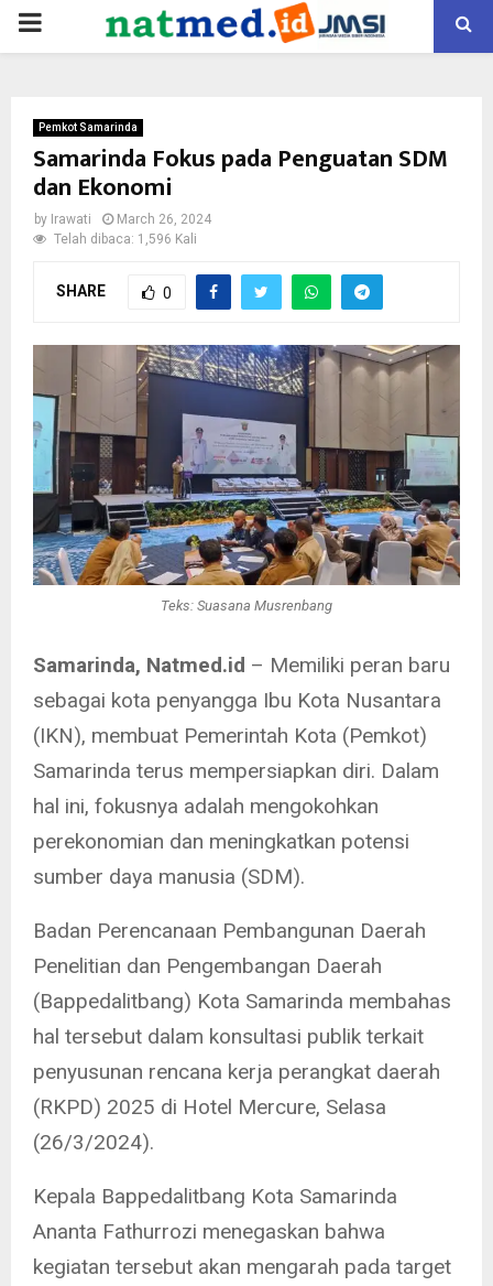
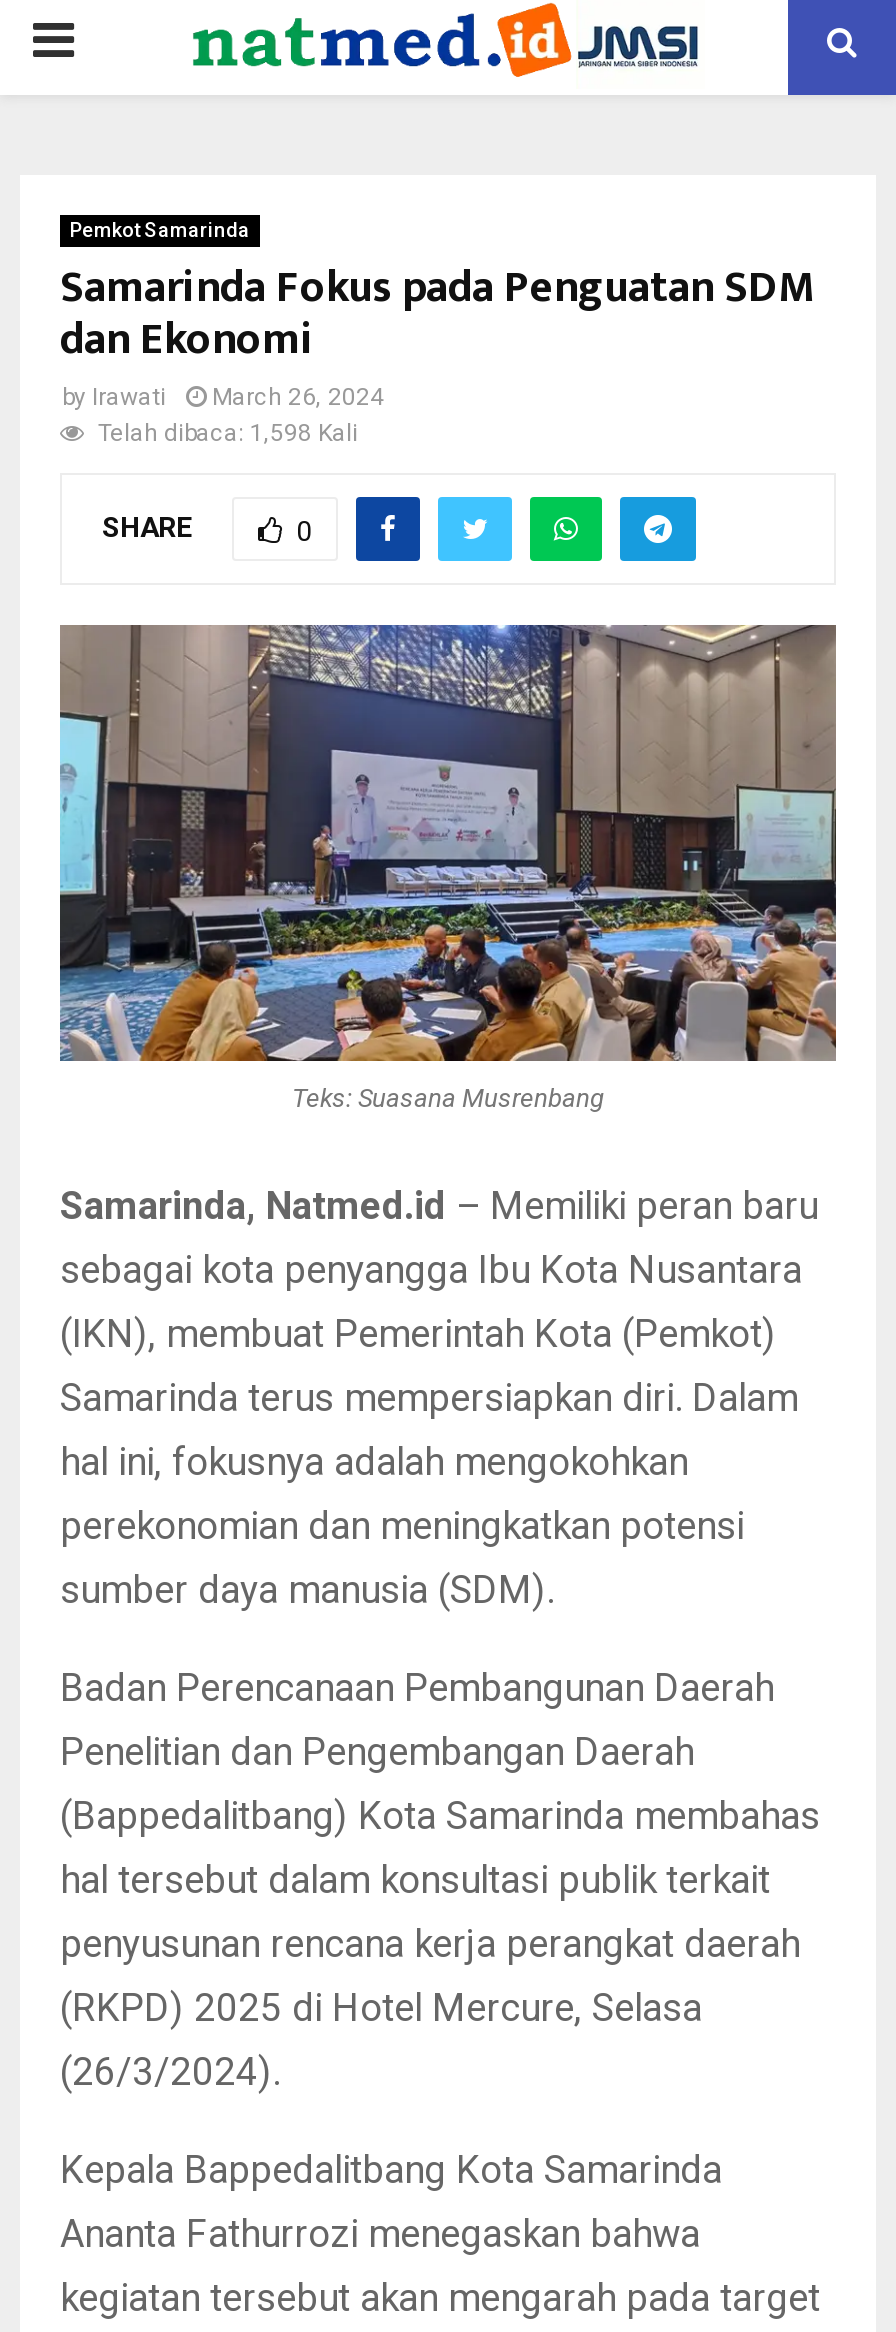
[51,231,197,247] Telah dibaca: 1,596 Kali -> [92,419,358,447] Telah dibaca: 1,598 Kali

